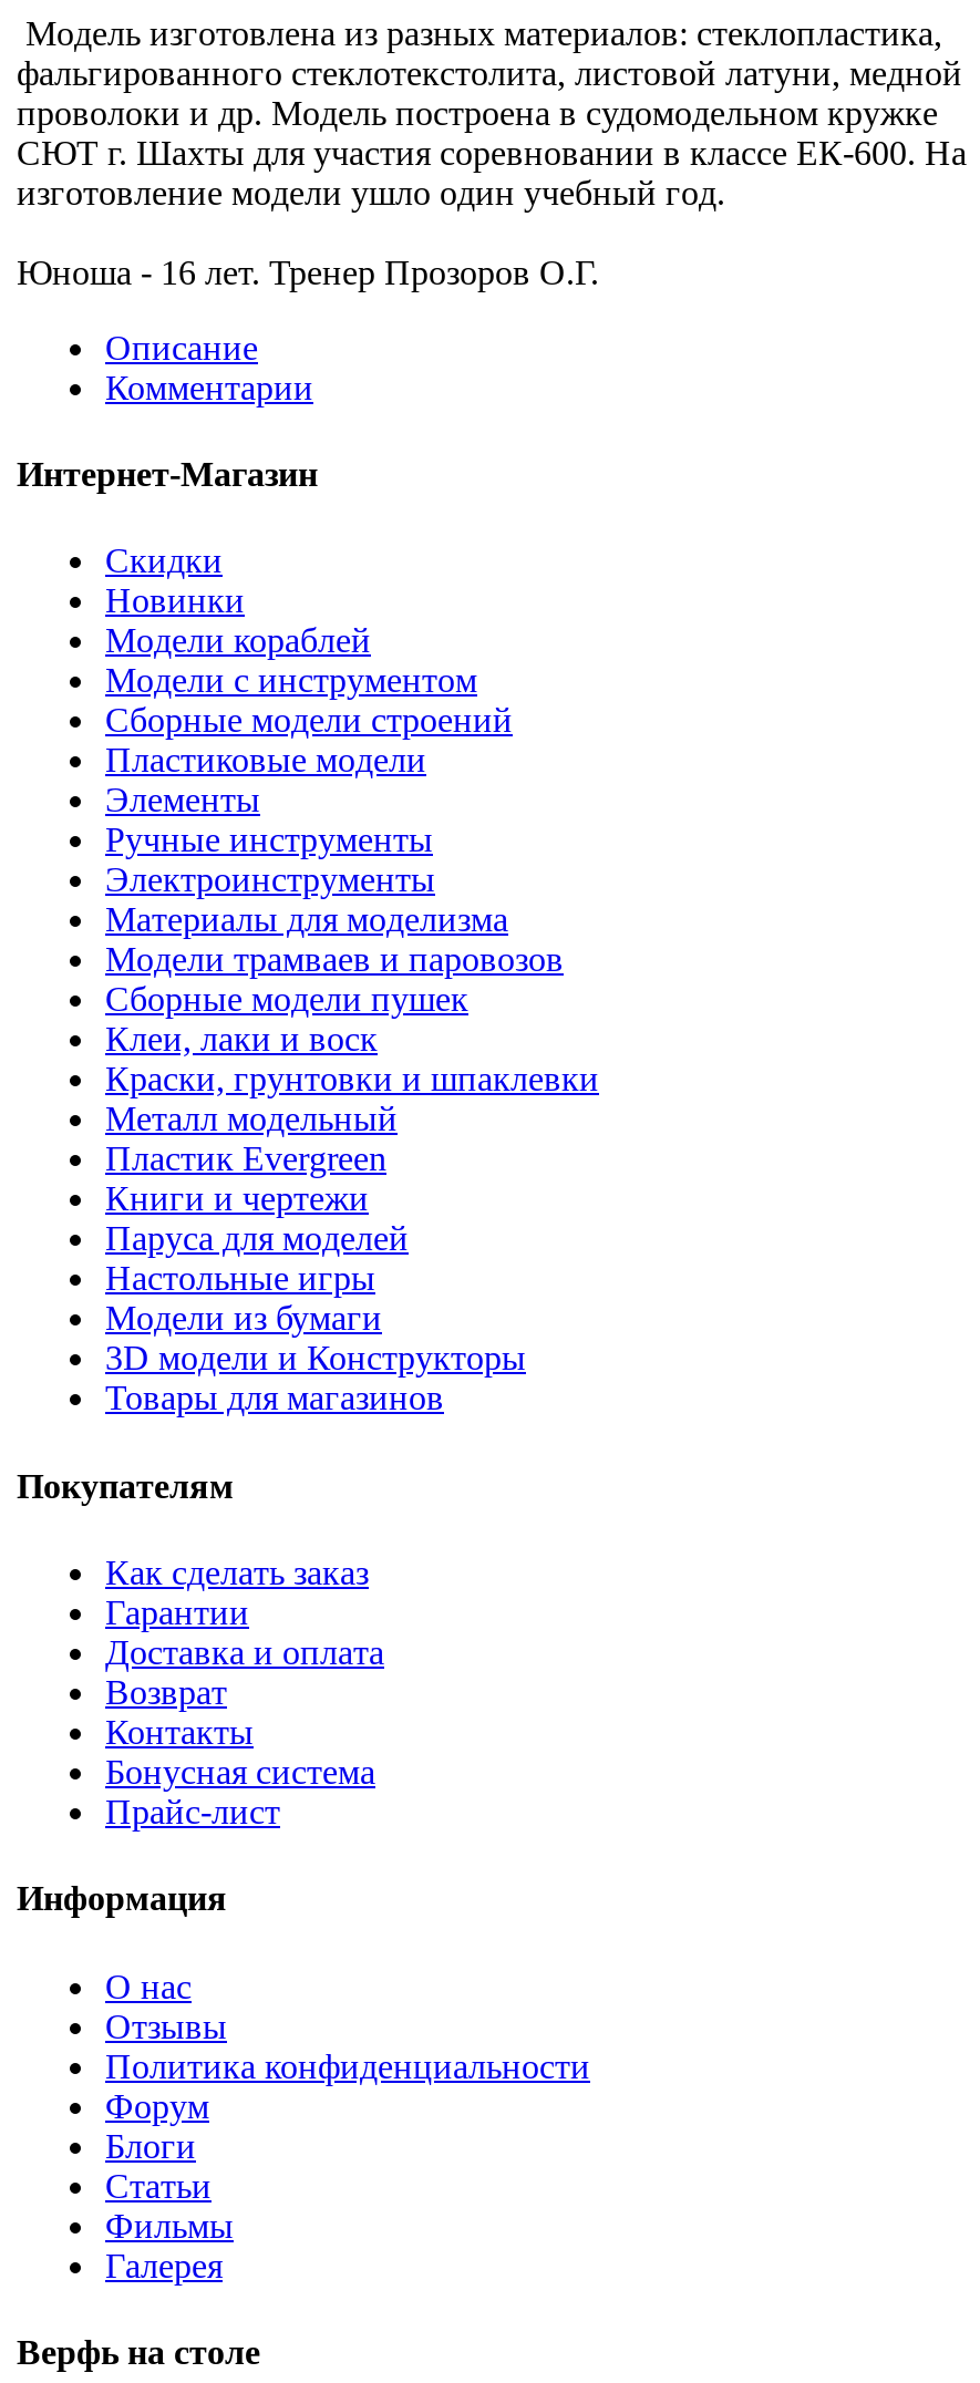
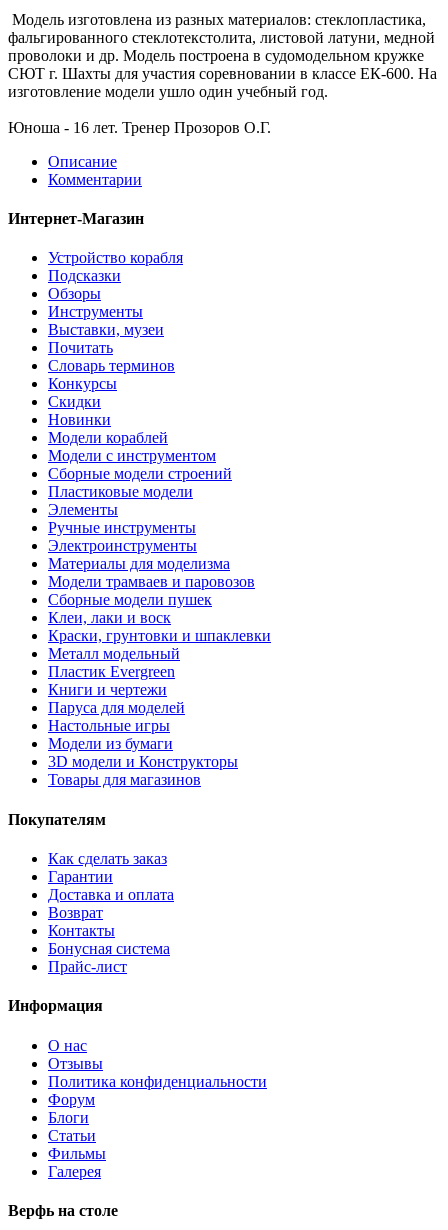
none -> [48,249,183,392] Устройство корабля | Подсказки | Обзоры | Инструменты | Выставки, музеи | Почитать | Словарь терминов | Конкурсы

